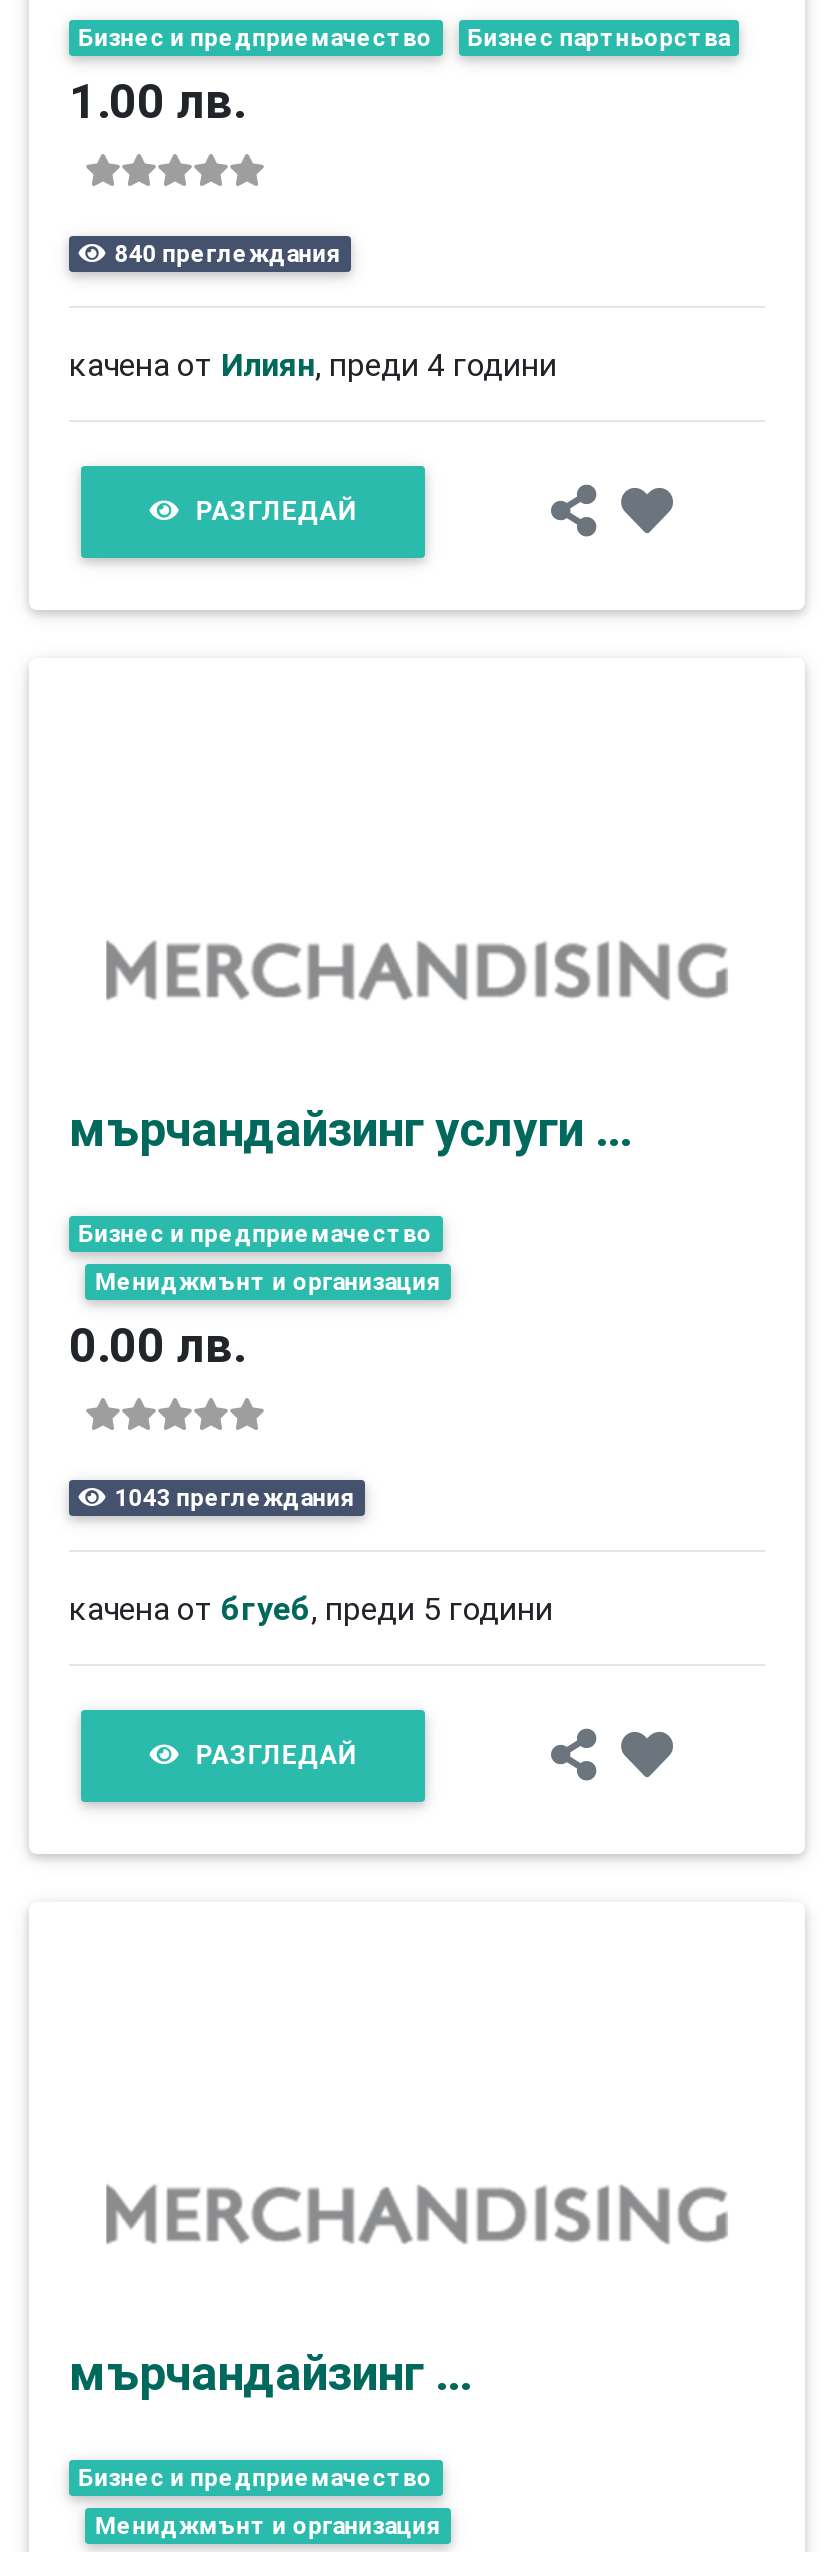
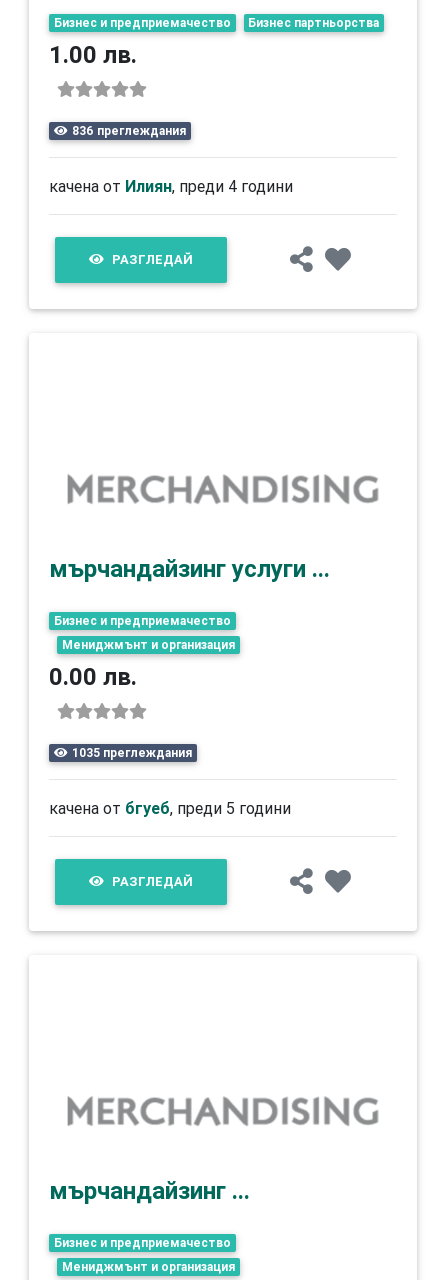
[115,237,341,267] 840 преглеждания -> [72,123,186,138] 836 преглеждания
[115,1482,355,1512] 1043 преглеждания -> [72,745,192,760] 1035 преглеждания

